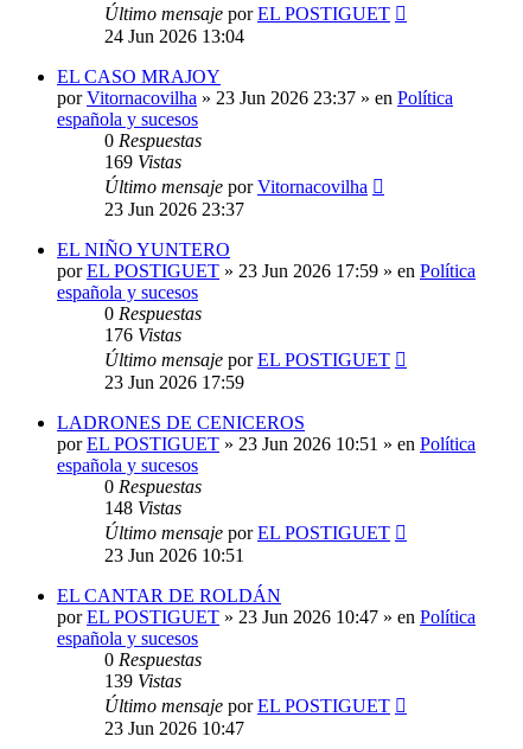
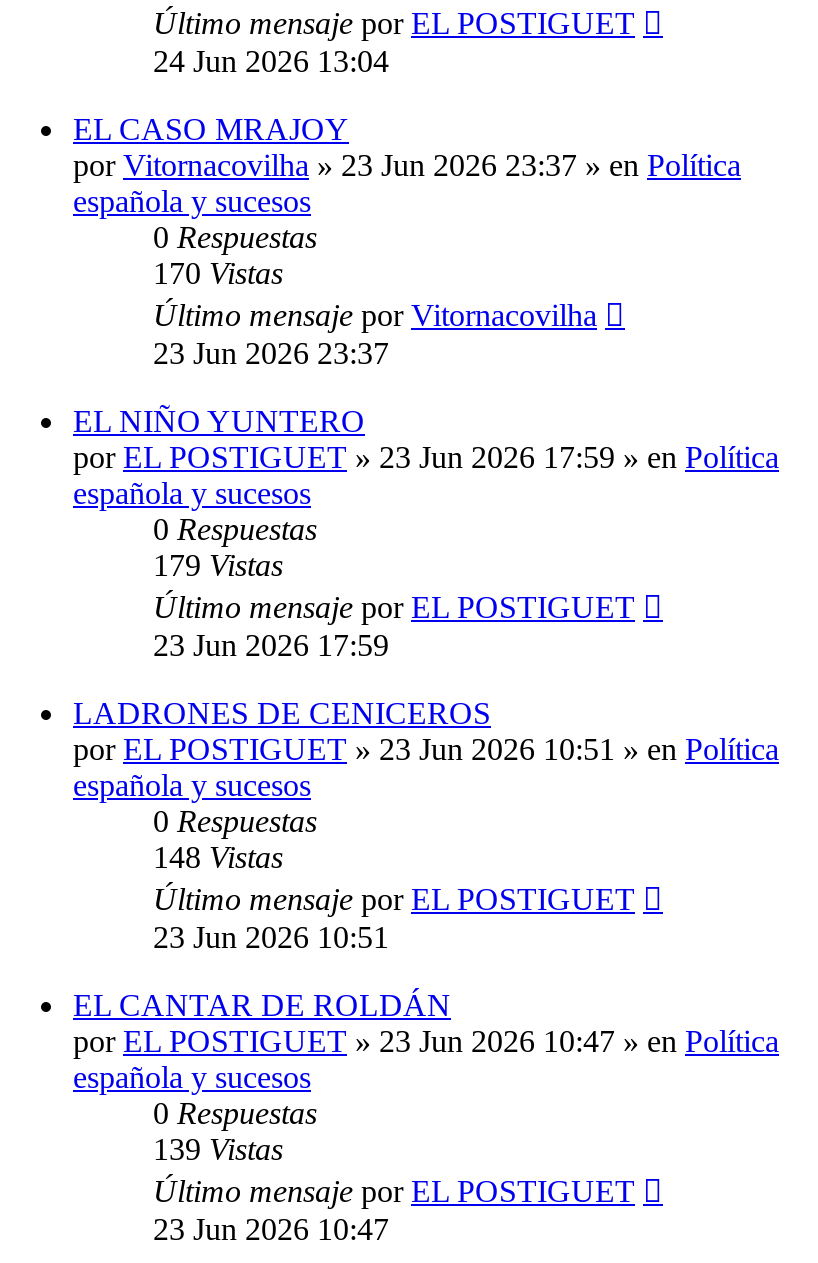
[104,152,181,172] 169 Vistas -> [153,256,283,290] 170 Vistas
[104,325,181,345] 176 Vistas -> [153,548,283,582] 179 Vistas

